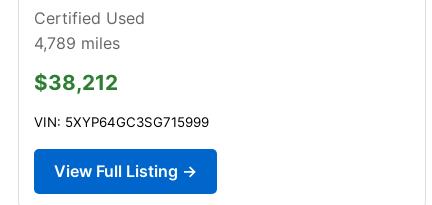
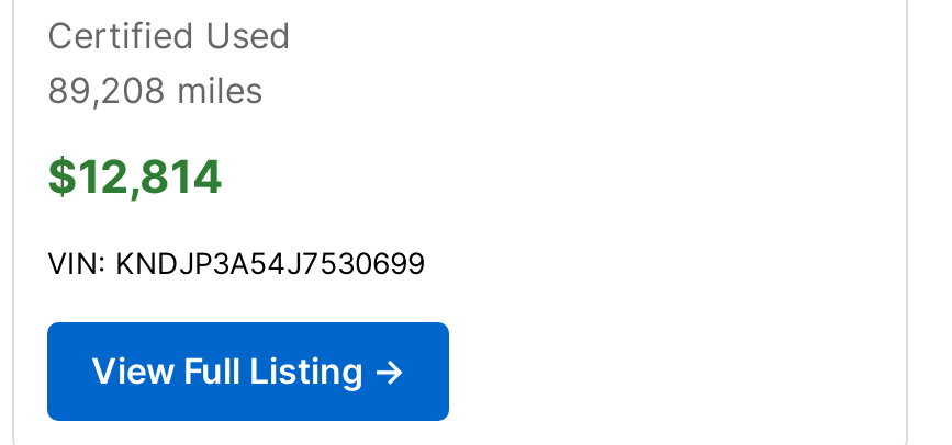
[34,33,120,53] 4,789 miles -> [47,68,262,112] 89,208 miles
[34,70,118,95] $38,212 -> [47,149,223,204] $12,814
[34,114,209,130] VIN: 5XYP64GC3SG715999 -> [47,245,425,280] VIN: KNDJP3A54J7530699

